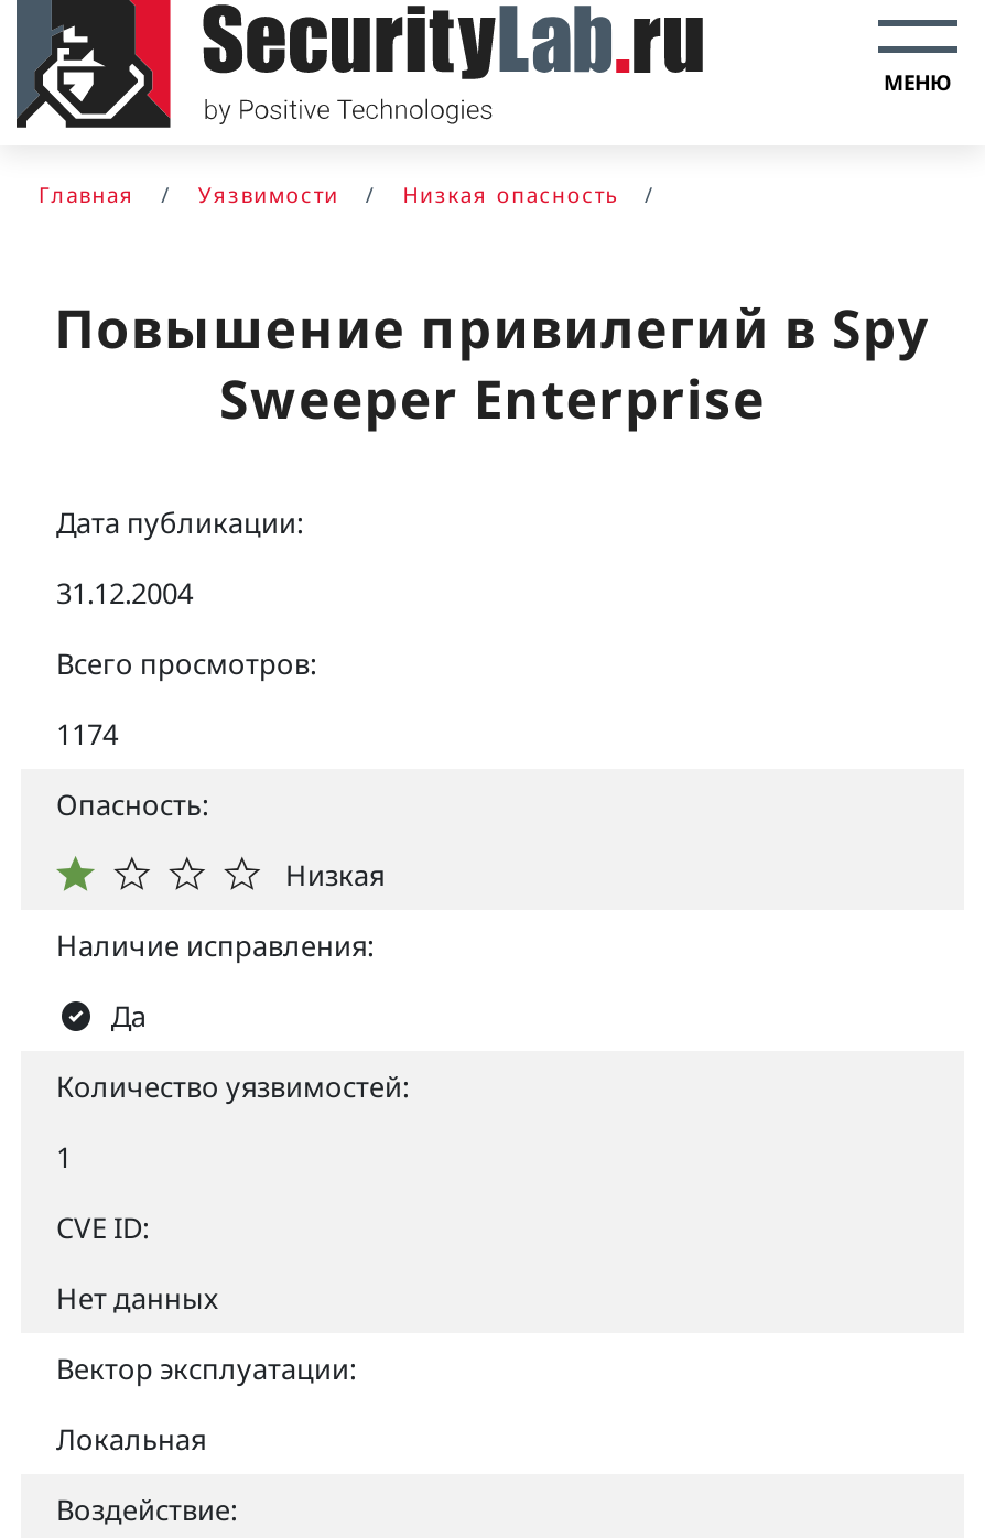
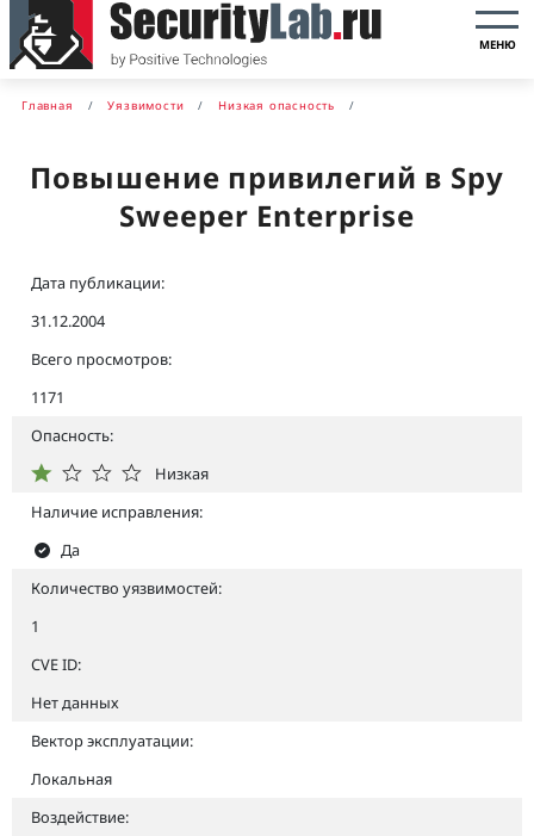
[56,713,118,753] 1174 -> [31,386,64,408] 1171

